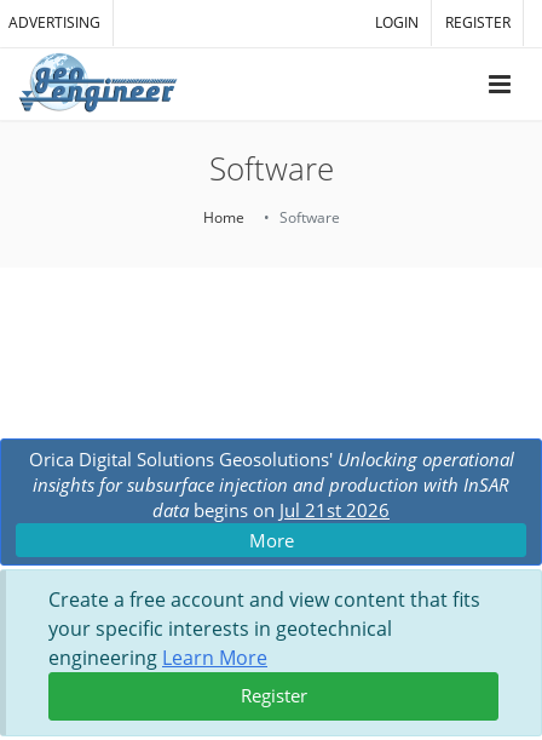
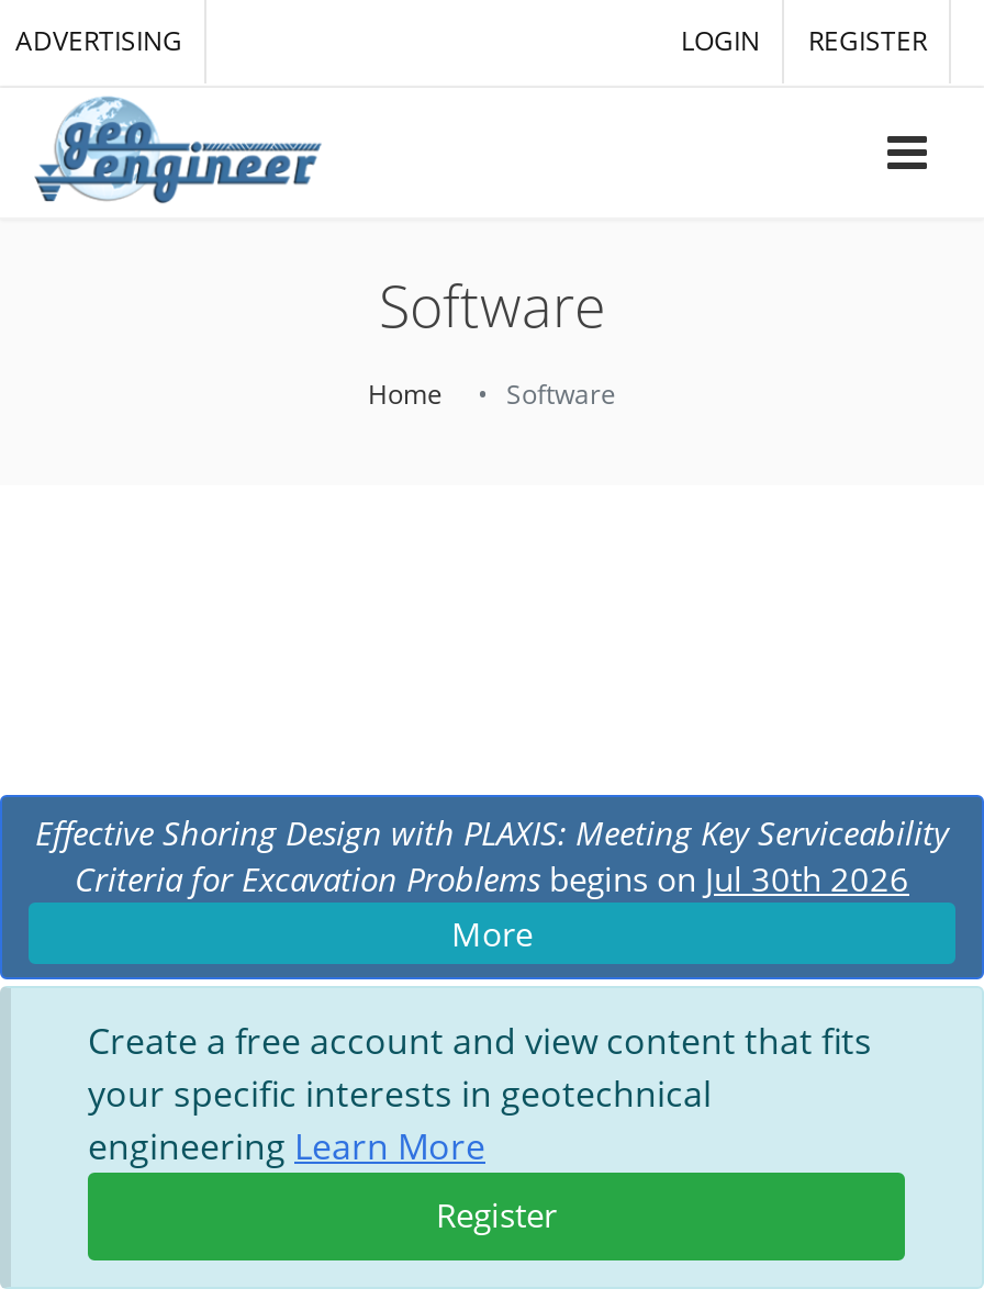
[28,447,514,522] Orica Digital Solutions Geosolutions' Unlocking operational | insights for subsurface injection and production with InSAR | data begins on Jul 21st 2026 -> [35,810,949,900] Effective Shoring Design with PLAXIS: Meeting Key Serviceability | Criteria for Excavation Problems begins on Jul 30th 2026

